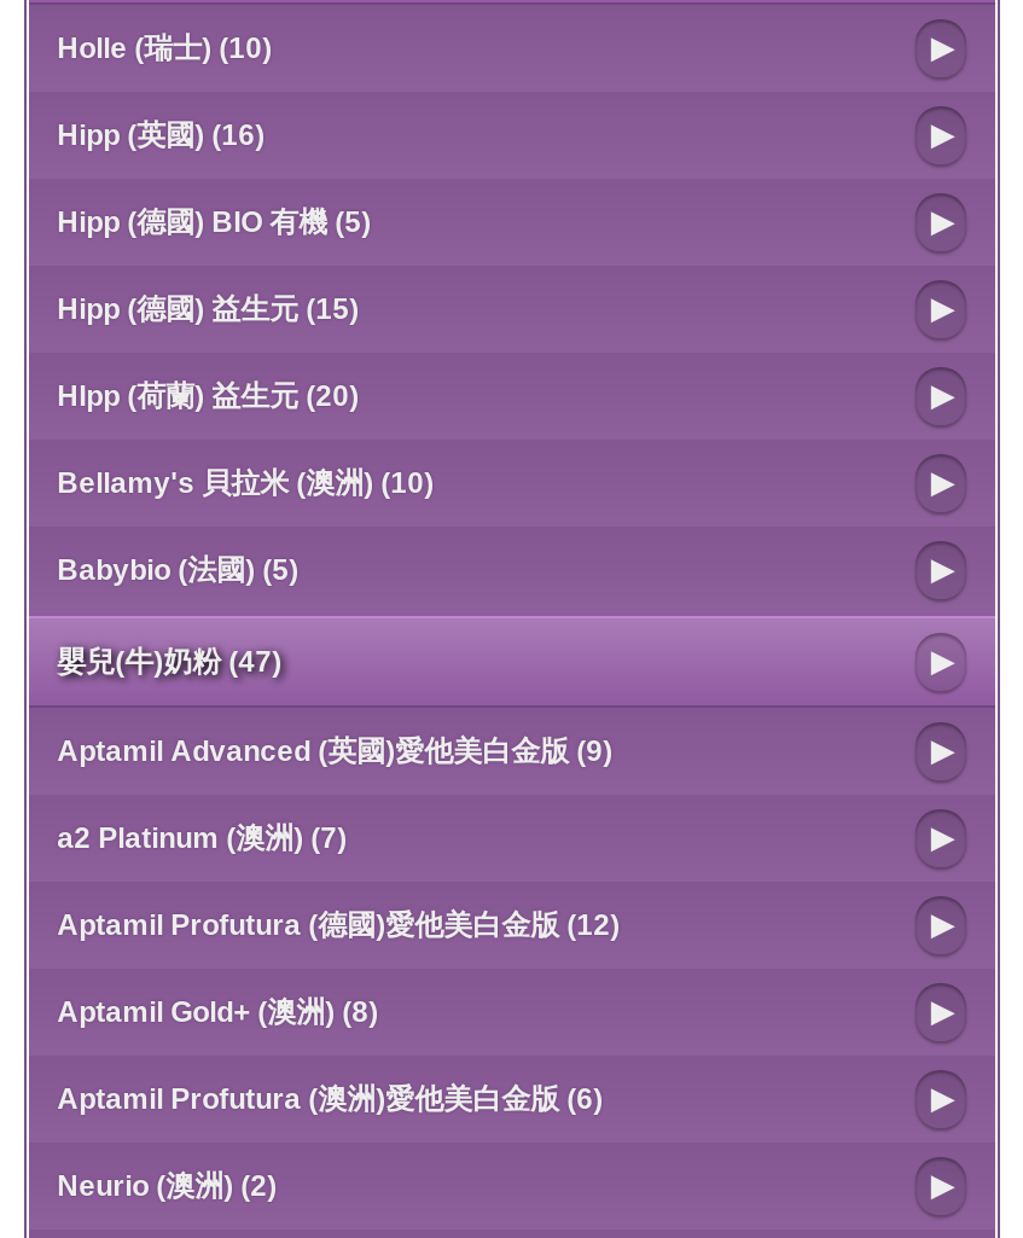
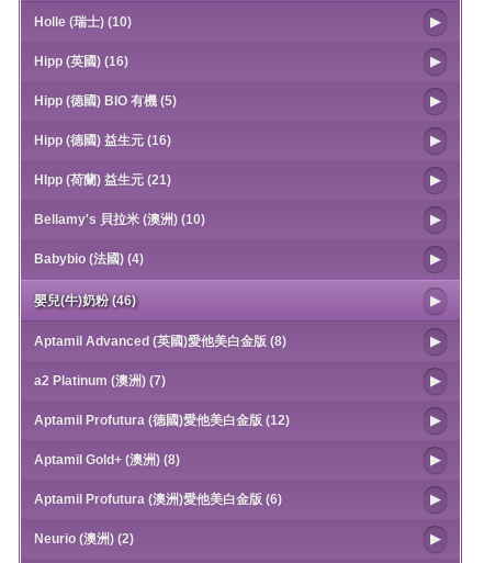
[57,293,359,327] Hipp (德國) 益生元 (15) -> [34,133,171,149] Hipp (德國) 益生元 (16)
[57,380,359,414] HIpp (荷蘭) 益生元 (20) -> [34,173,171,188] HIpp (荷蘭) 益生元 (21)
[57,554,299,588] Babybio (法國) (5) -> [34,252,143,267] Babybio (法國) (4)
[57,644,282,678] 嬰兒(牛)奶粉 (47) -> [34,293,136,308] 嬰兒(牛)奶粉 (46)
[57,734,613,768] Aptamil Advanced (英國)愛他美白金版 (9) -> [34,333,286,349] Aptamil Advanced (英國)愛他美白金版 (8)

